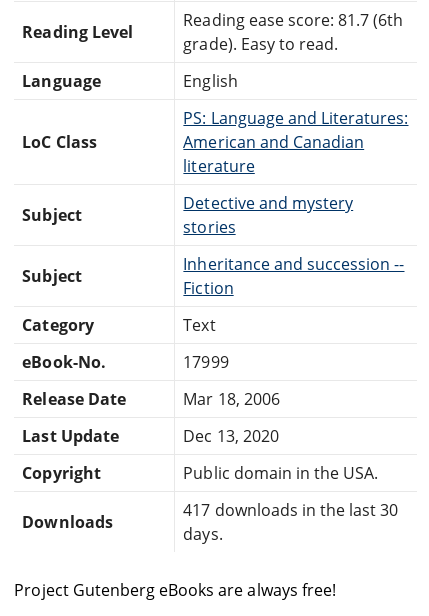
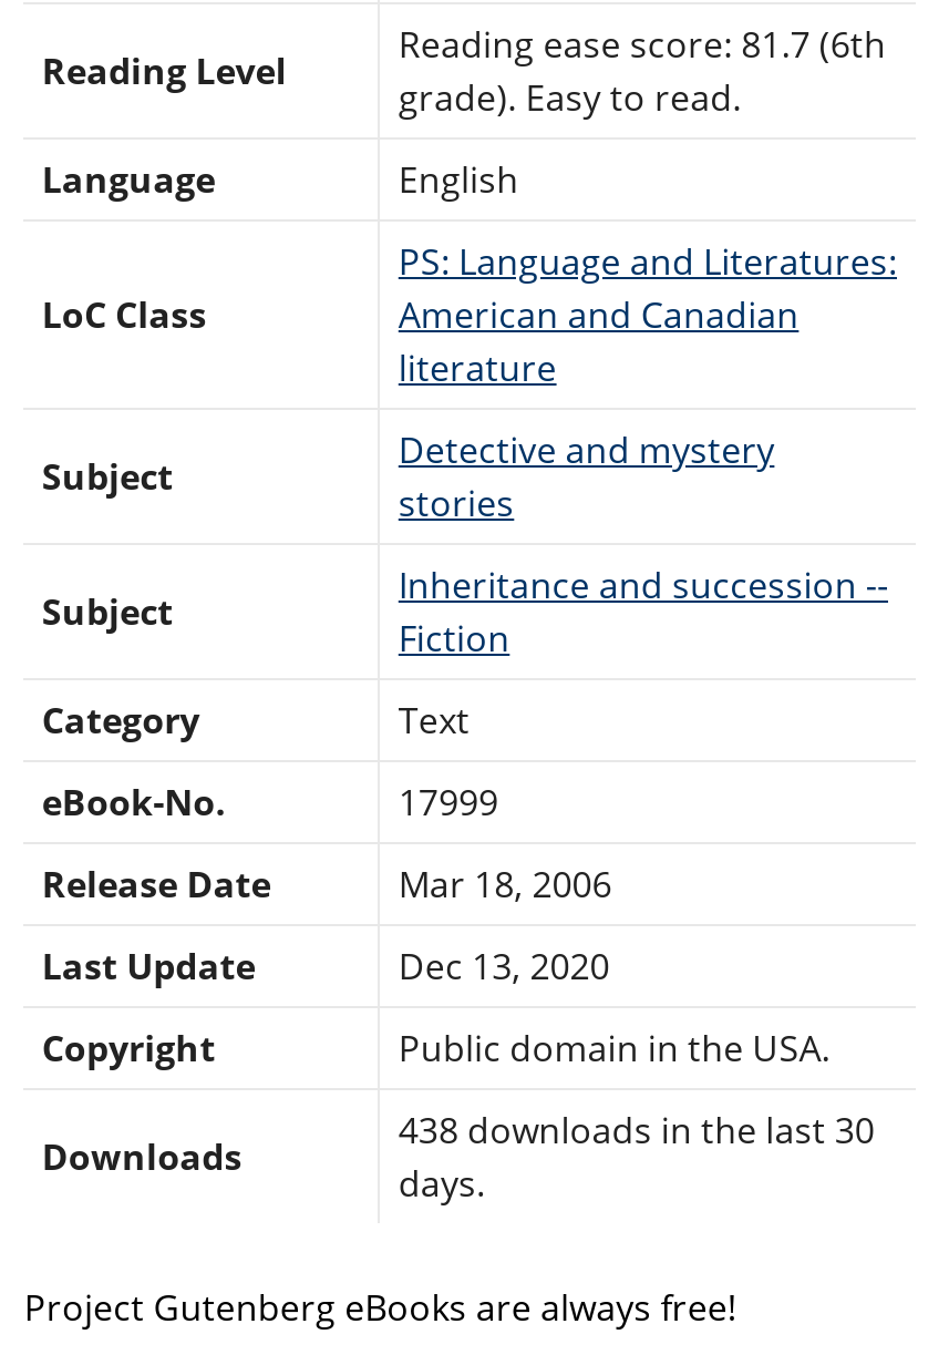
[183,499,398,521] 417 downloads in the last 30 -> [398,1105,875,1154] 438 downloads in the last 30

